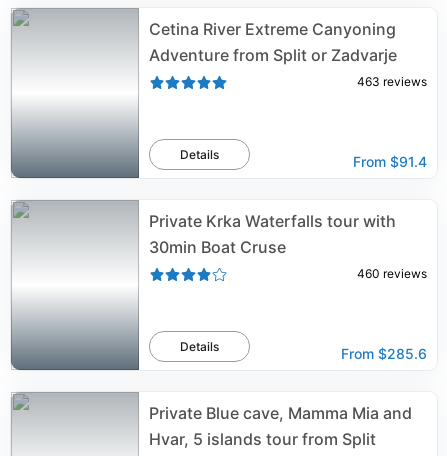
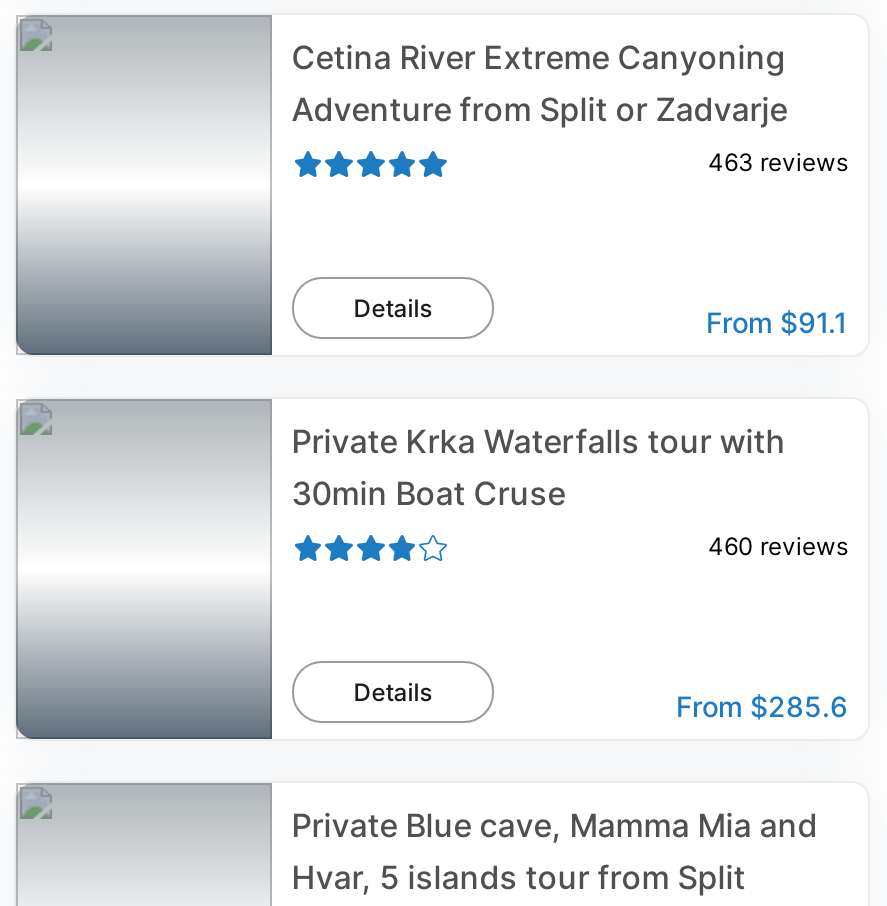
[353,153,427,170] From $91.4 -> [706,305,848,339] From $91.1

